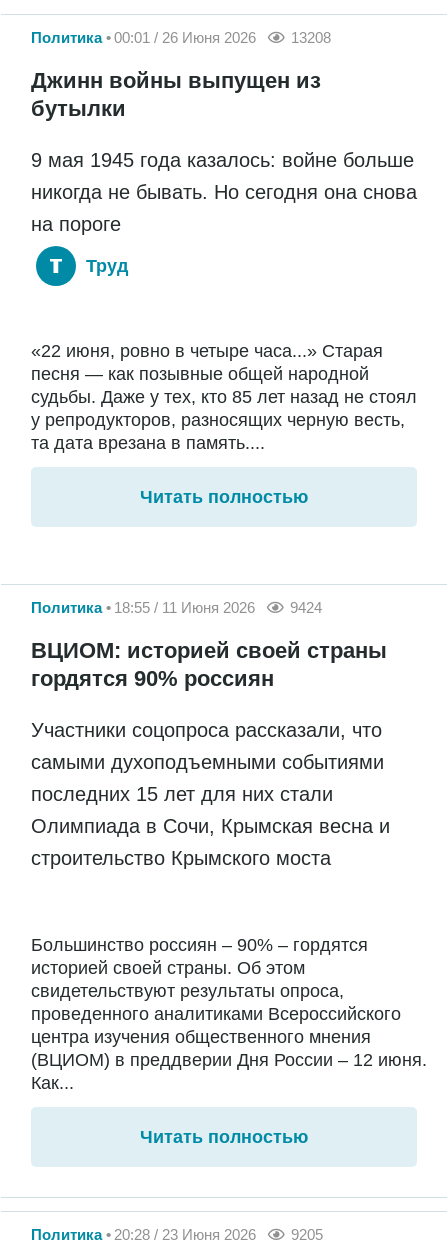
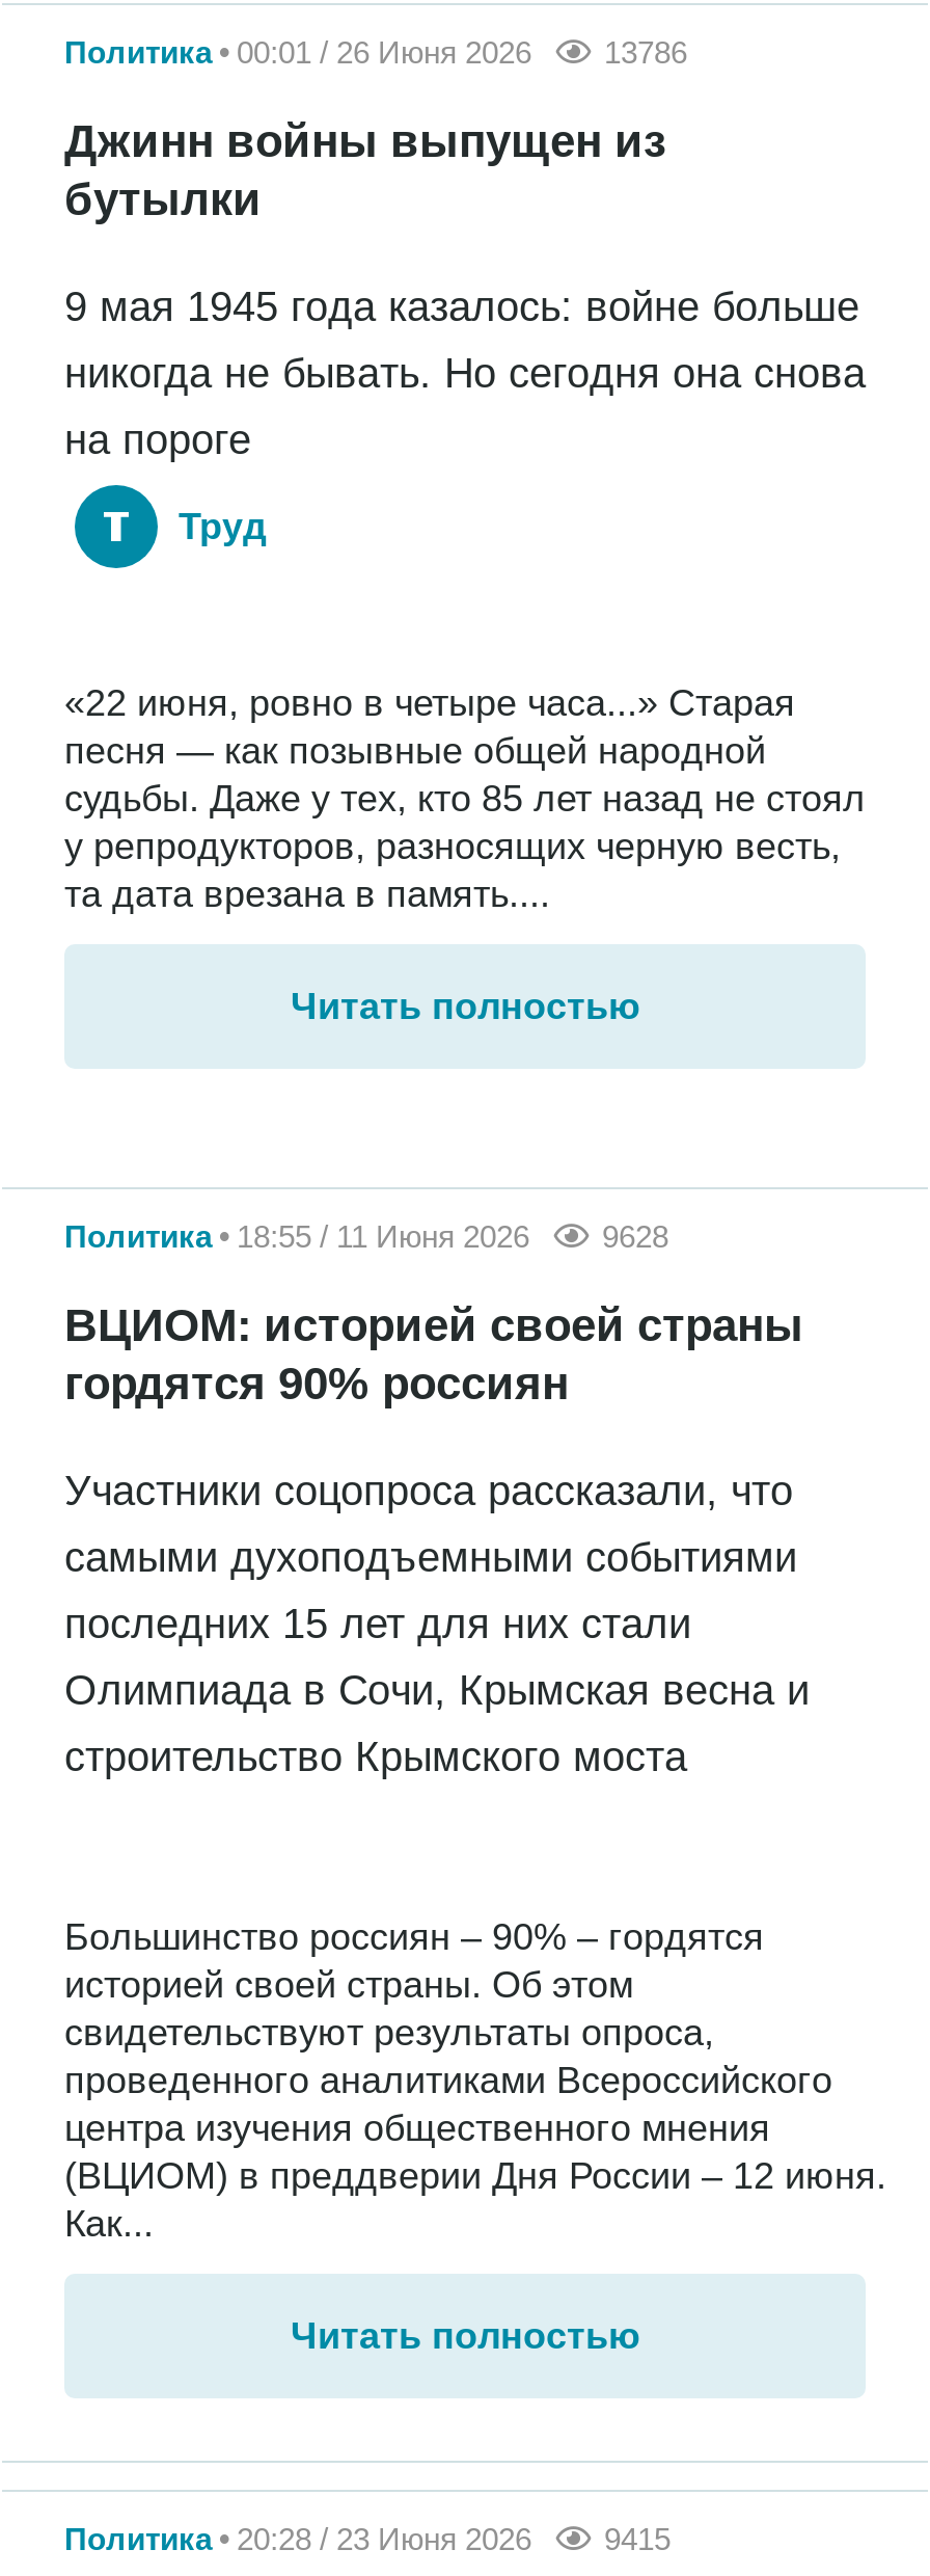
[291,29,331,46] 13208 -> [604,35,687,70] 13786
[290,599,322,616] 9424 -> [602,1219,668,1255] 9628
[291,1226,323,1243] 9205 -> [604,2520,671,2555] 9415

